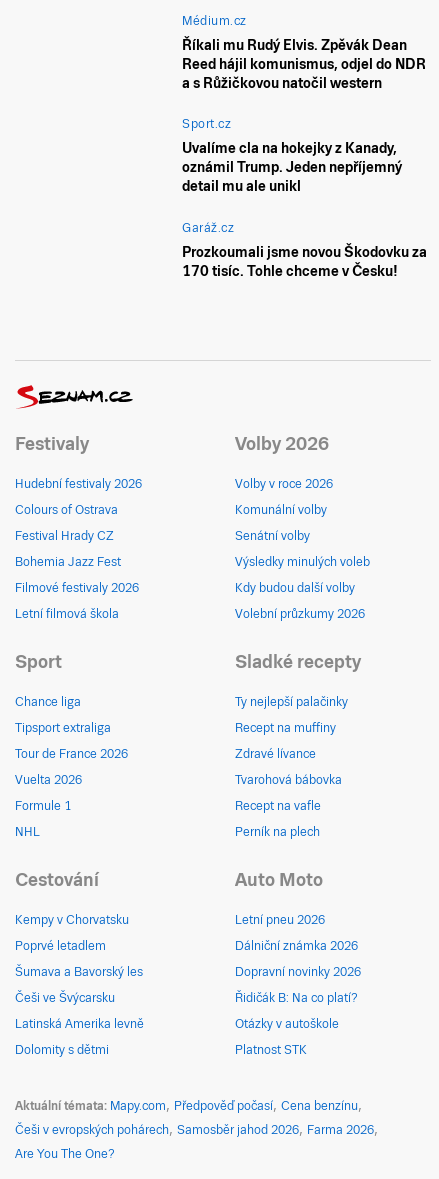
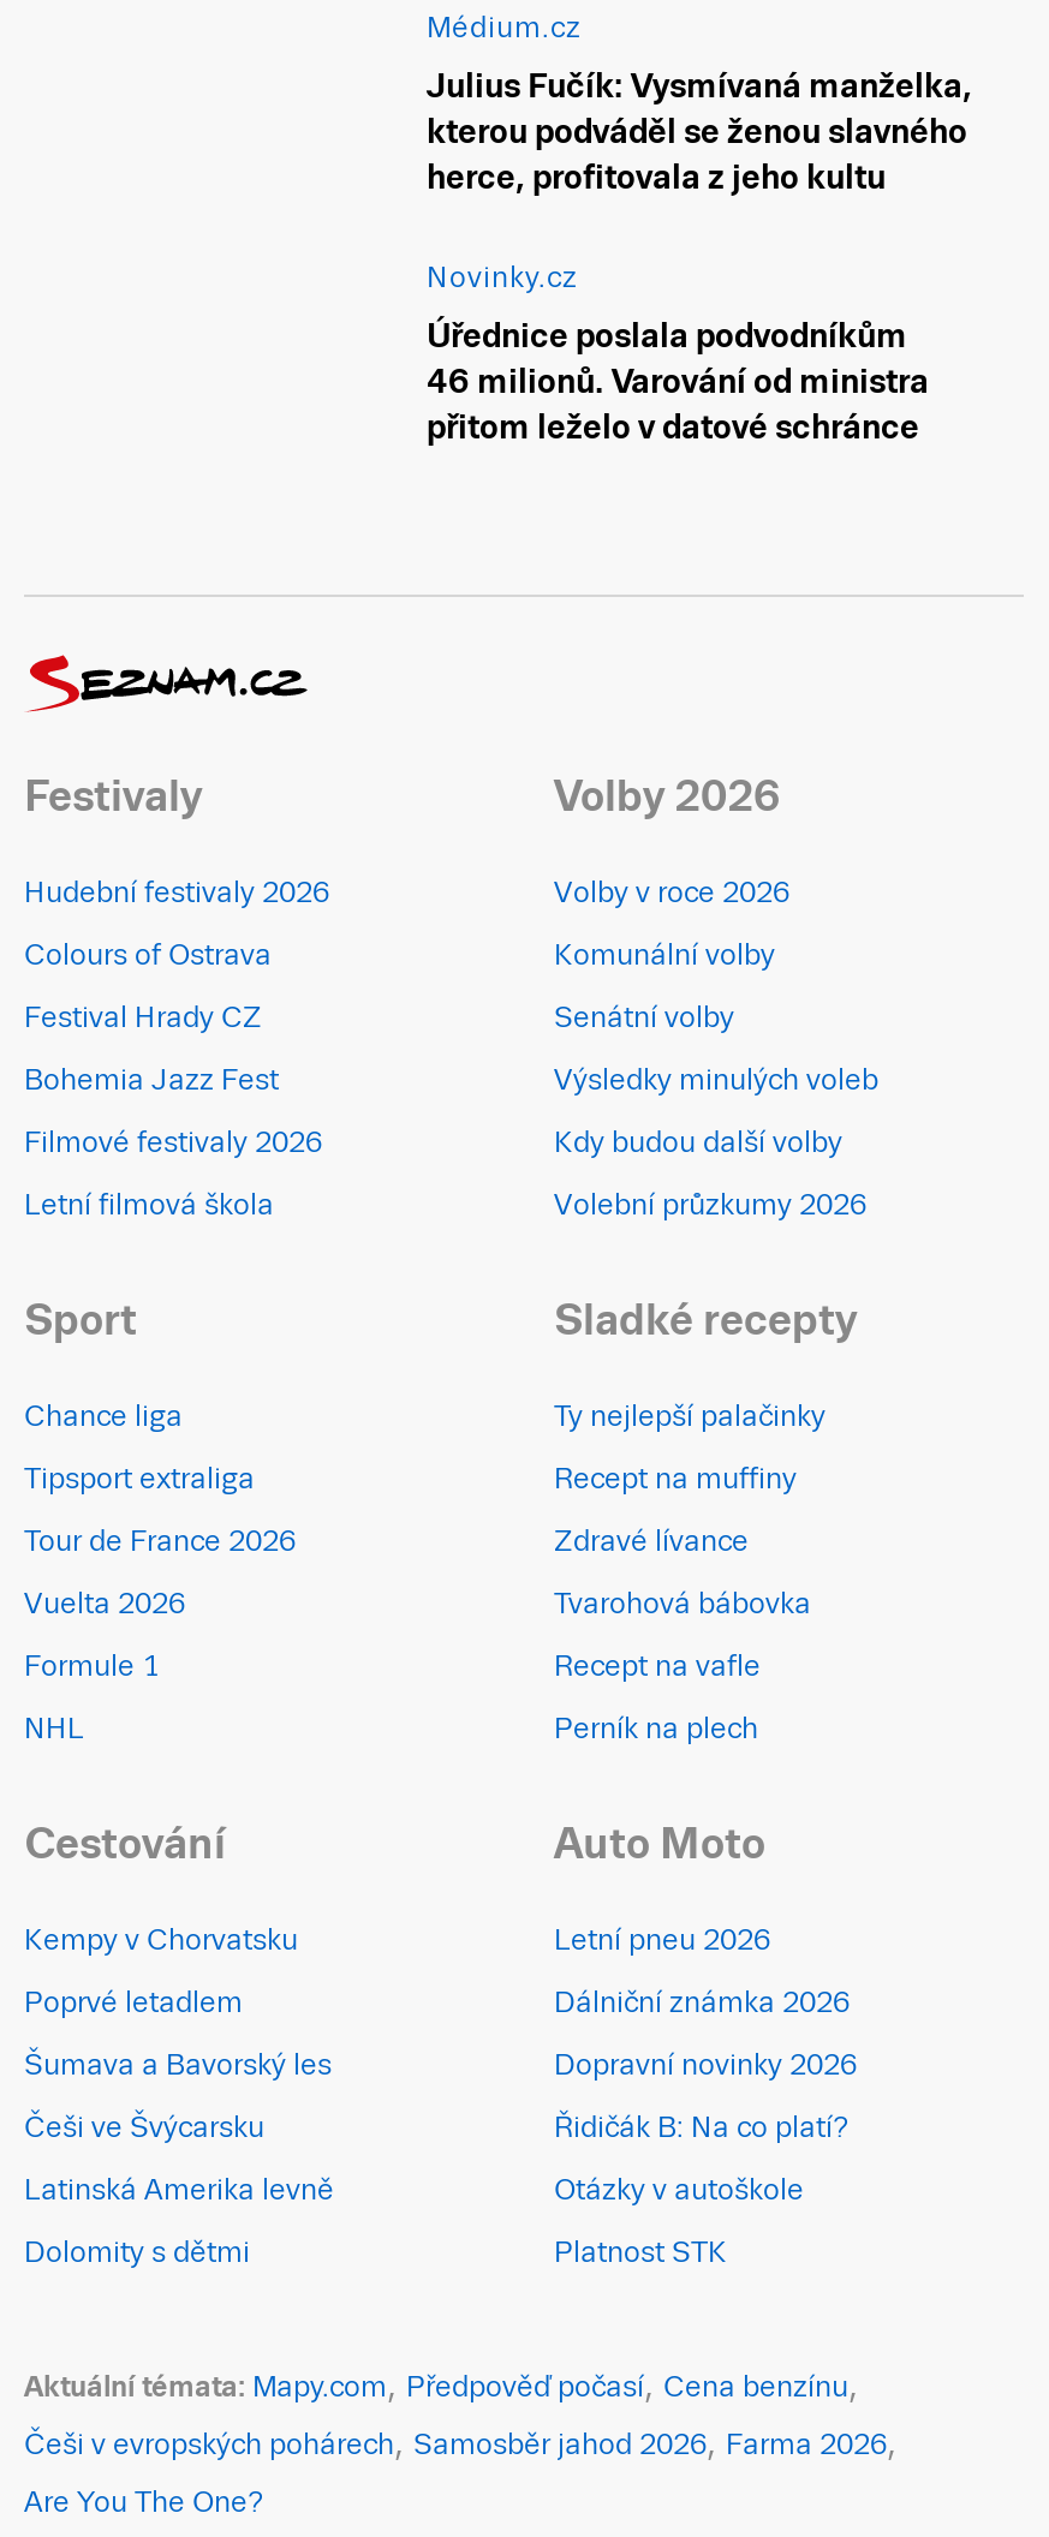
[182,37,427,279] Říkali mu Rudý Elvis. Zpěvák Dean | Reed hájil komunismus, odjel do NDR | a s Růžičkovou natočil western | Sport.cz | Uvalíme cla na hokejky z Kanady, | oznámil Trump. Jeden nepříjemný | detail mu ale unikl | Garáž.cz | Prozkoumali jsme novou Škodovku za | 170 tisíc. Tohle chceme v Česku! -> [427,67,972,445] Julius Fučík: Vysmívaná manželka, | kterou podváděl se ženou slavného | herce, profitovala z jeho kultu | Novinky.cz | Úřednice poslala podvodníkům | 46 milionů. Varování od ministra | přitom leželo v datové schránce

